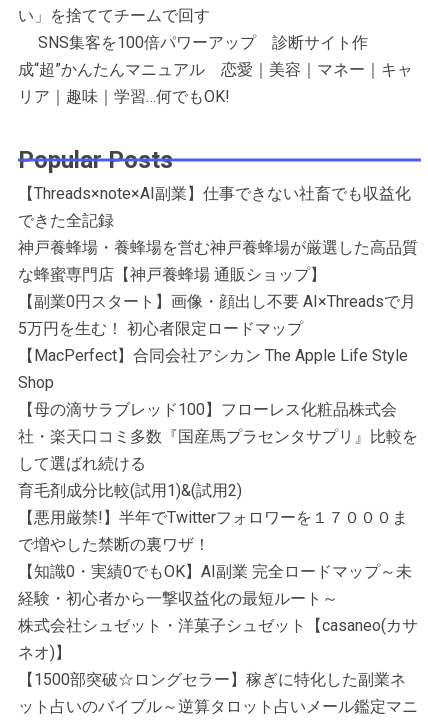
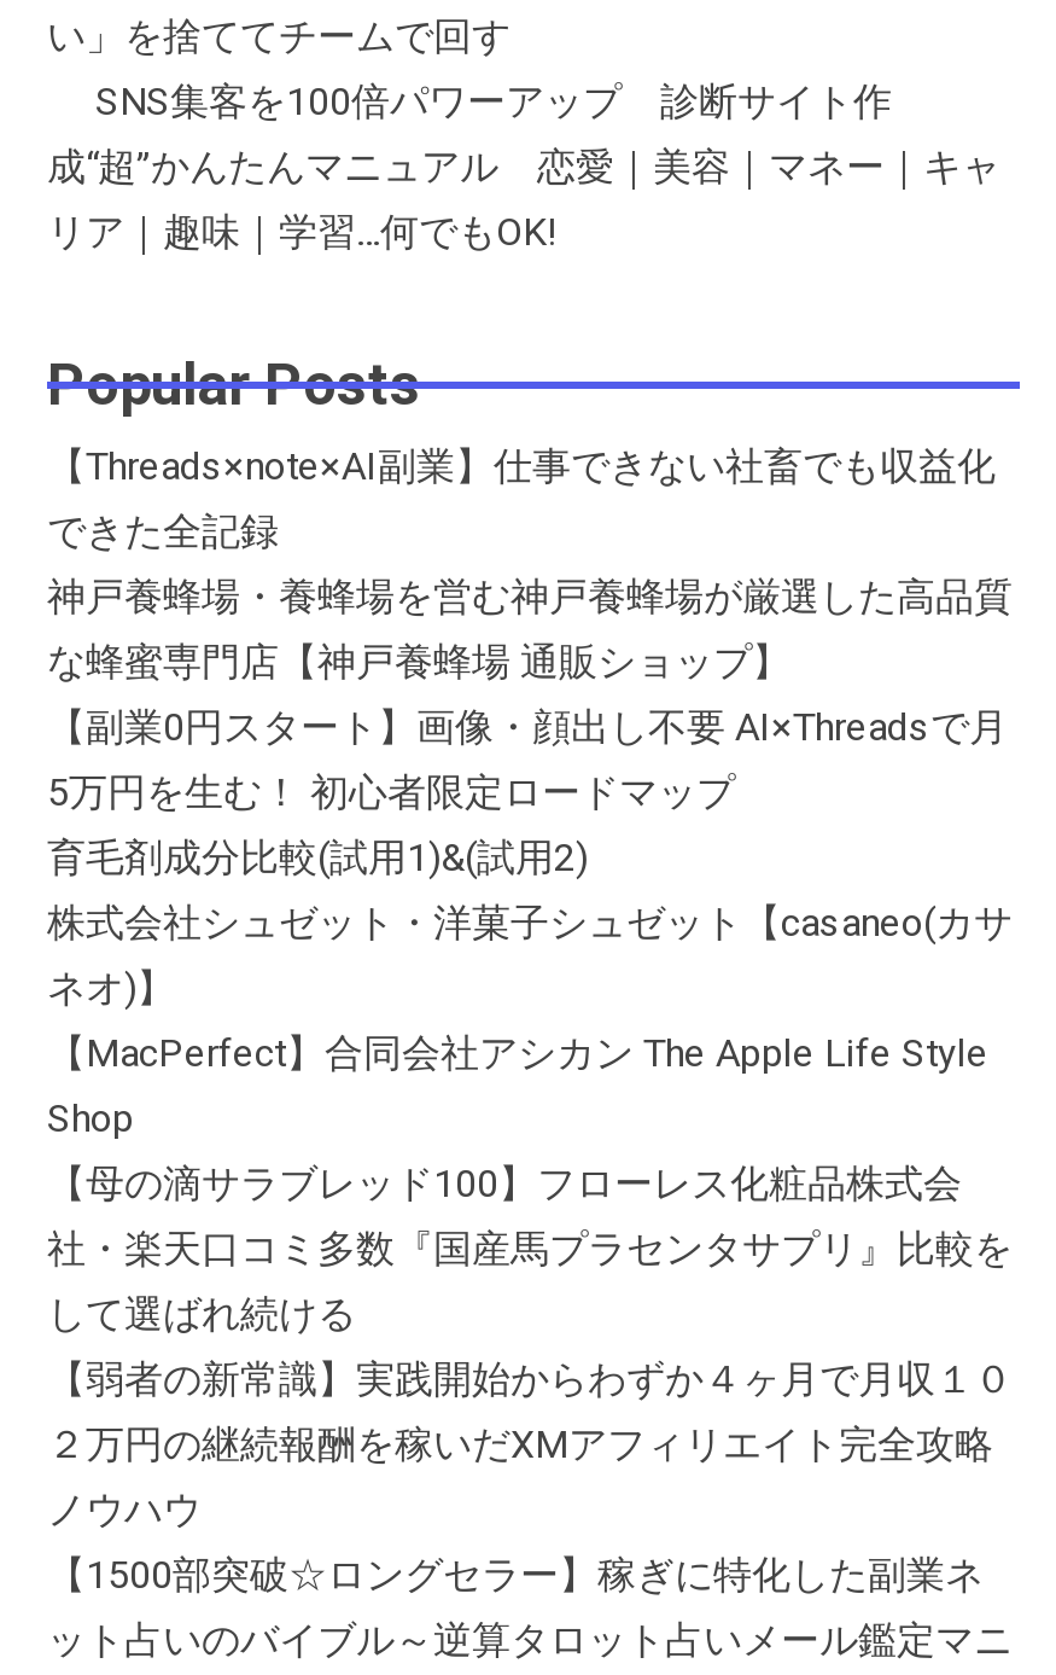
moved [18,346,418,473] -> [47,1031,1013,1337]: 【MacPerfect】合同会社アシカン The Apple Life Style | Shop | 【母の滴サラブレッド100】フローレス化粧品株式会 | 社・楽天口コミ多数『国産馬プラセンタサプリ』比較を | して選ばれ続ける
moved [18,481,242,500] -> [47,835,588,881]: 育毛剤成分比較(試用1)&(試用2)
[18,508,412,608] 【悪用厳禁!】半年でTwitterフォロワーを１７０００ま | で増やした禁断の裏ワザ！ | 【知識0・実績0でもOK】AI副業 完全ロードマップ～未 | 経験・初心者から一撃収益化の最短ルート～ -> [47,1357,1013,1533] 【弱者の新常識】実践開始からわずか４ヶ月で月収１０ | ２万円の継続報酬を稼いだXMアフィリエイト完全攻略 | ノウハウ
moved [18,616,418,662] -> [47,900,1013,1011]: 株式会社シュゼット・洋菓子シュゼット【casaneo(カサ | ネオ)】

